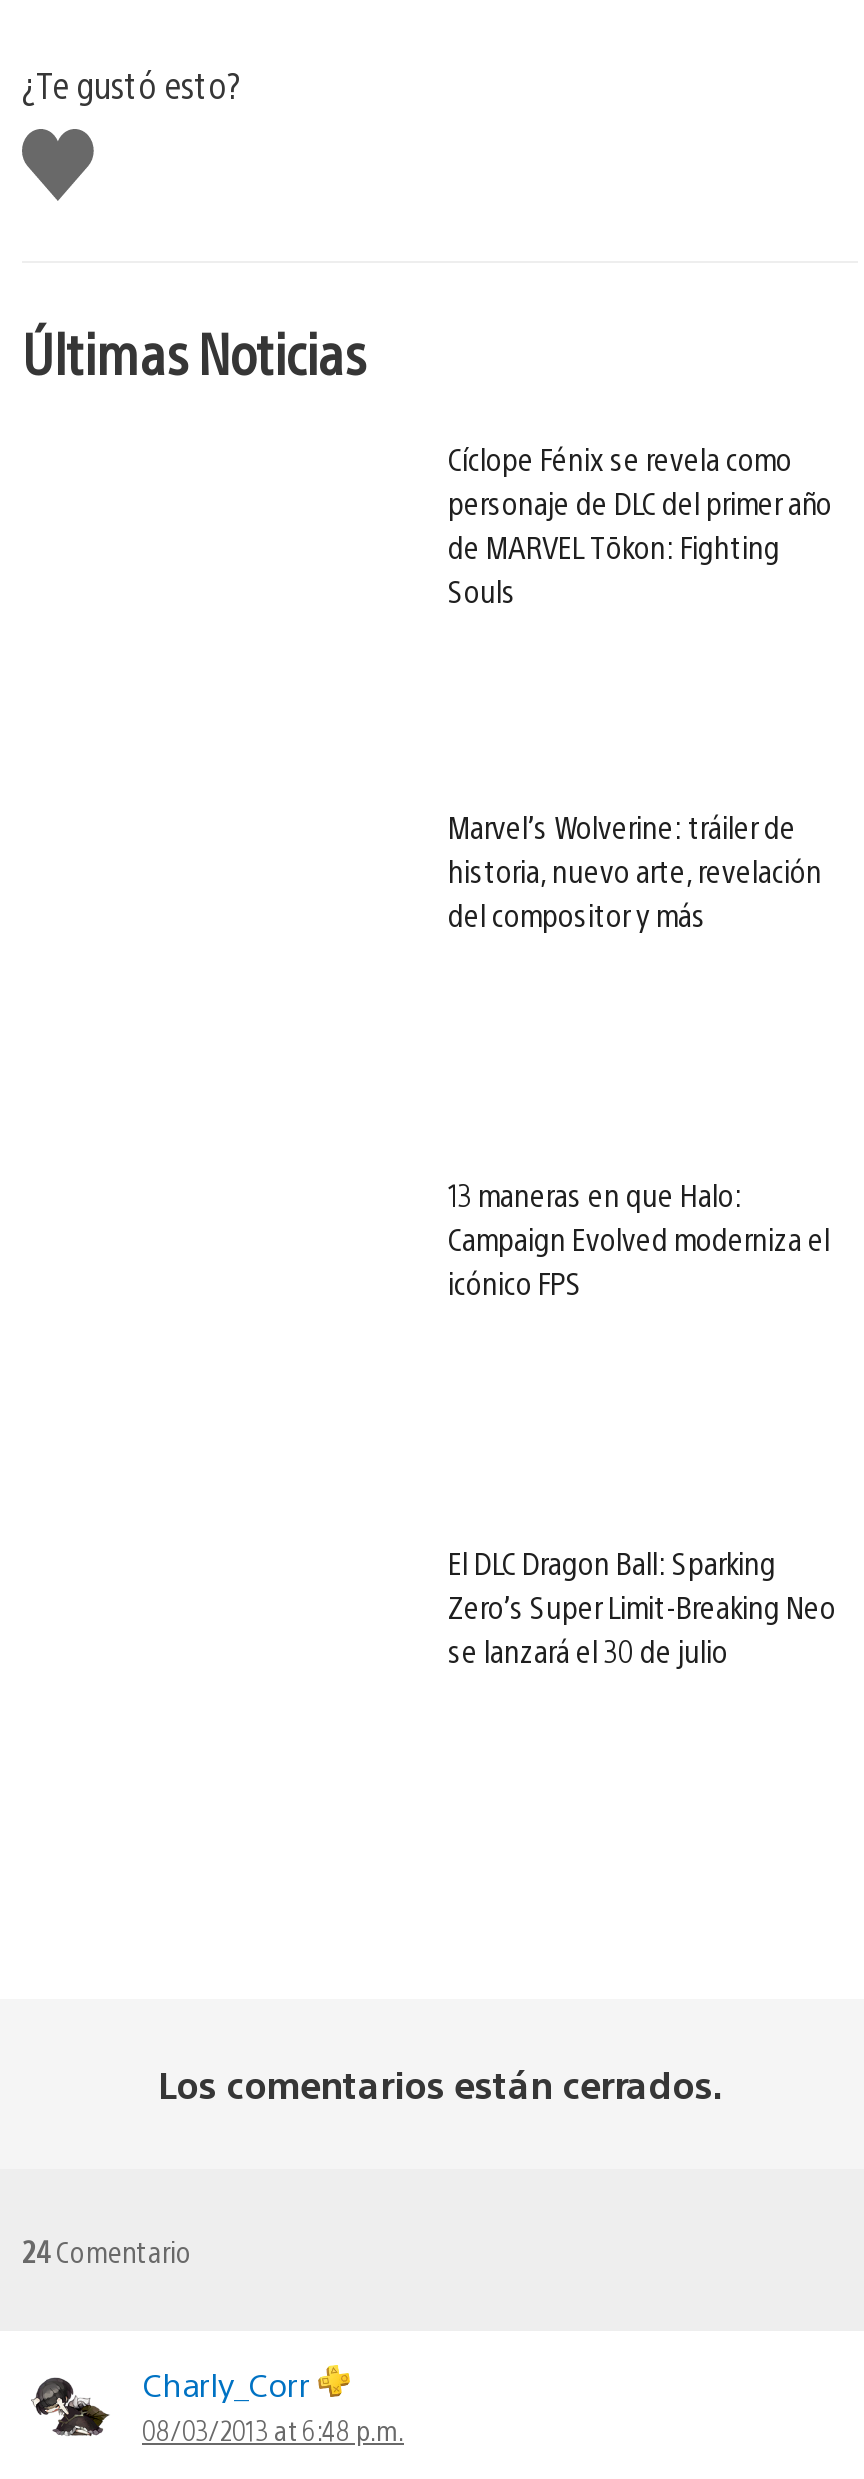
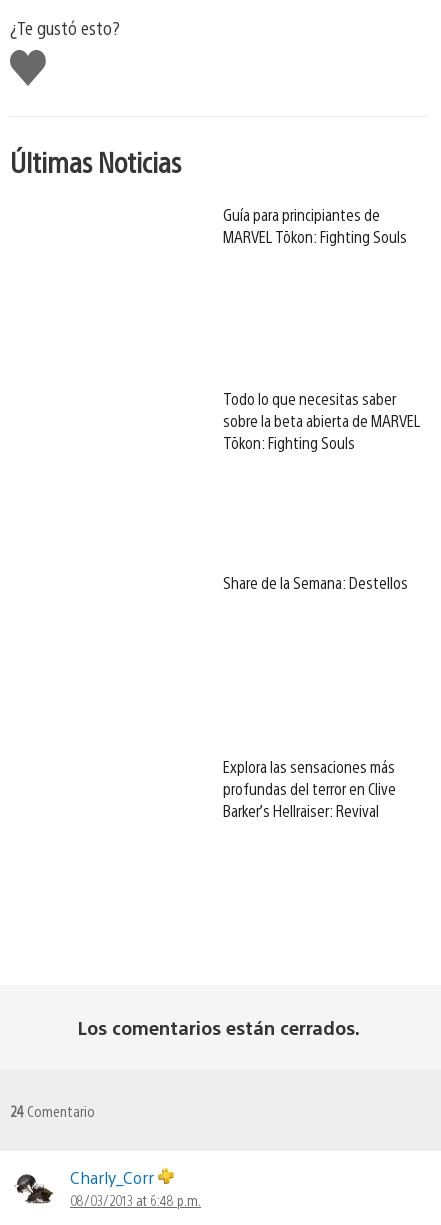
[448,437,832,611] Cíclope Fénix se revela como | personaje de DLC del primer año | de MARVEL Tōkon: Fighting | Souls -> [223,204,407,247] Guía para principiantes de | MARVEL Tōkon: Fighting Souls
[448,805,822,935] Marvel’s Wolverine: tráiler de | historia, nuevo arte, revelación | del compositor y más -> [223,388,420,453] Todo lo que necesitas saber | sobre la beta abierta de MARVEL | Tōkon: Fighting Souls
[448,1173,830,1303] 13 maneras en que Halo: | Campaign Evolved moderniza el | icónico FPS -> [223,572,408,593] Share de la Semana: Destellos
[448,1541,836,1671] El DLC Dragon Ball: Sparking | Zero’s Super Limit-Breaking Neo | se lanzará el 30 de julio -> [223,756,396,821] Explora las sensaciones más | profundas del terror en Clive | Barker’s Hellraiser: Revival

